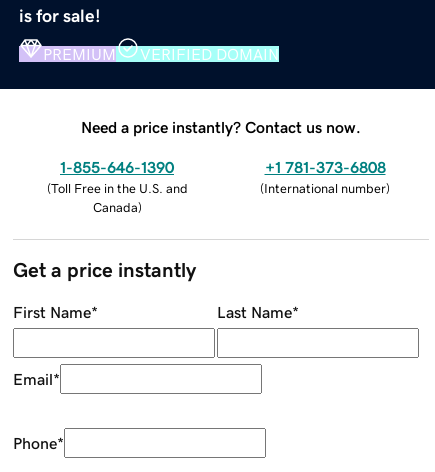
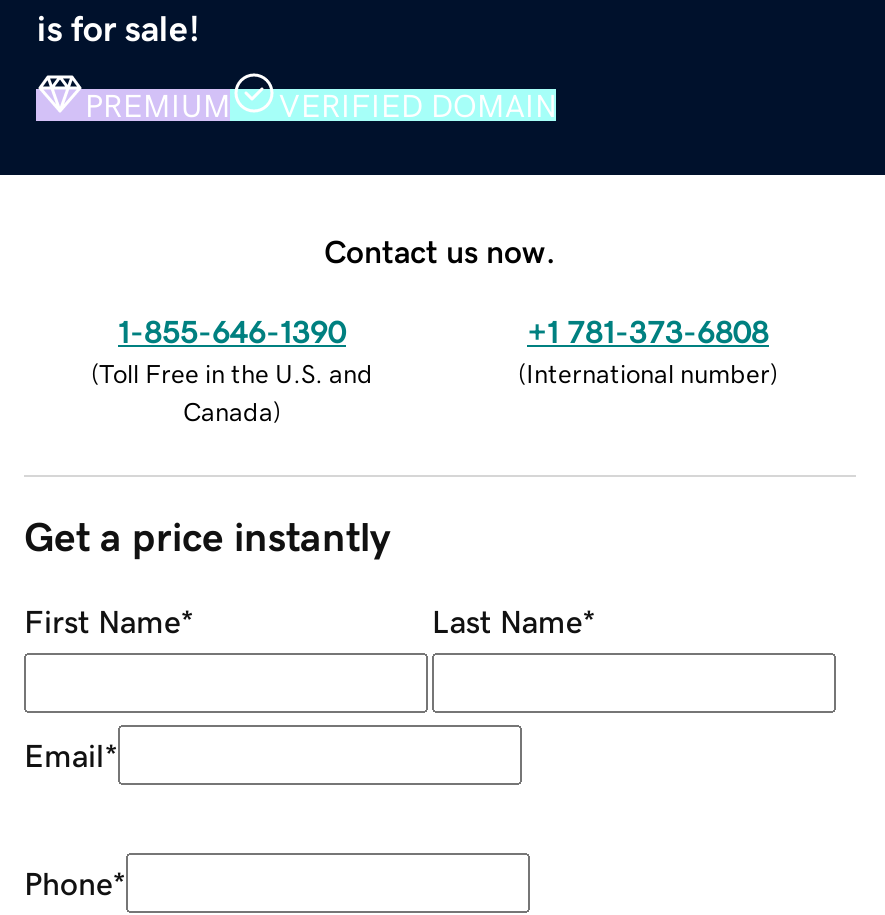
[81,119,361,135] Need a price instantly? Contact us now. -> [324,234,556,266] Contact us now.

